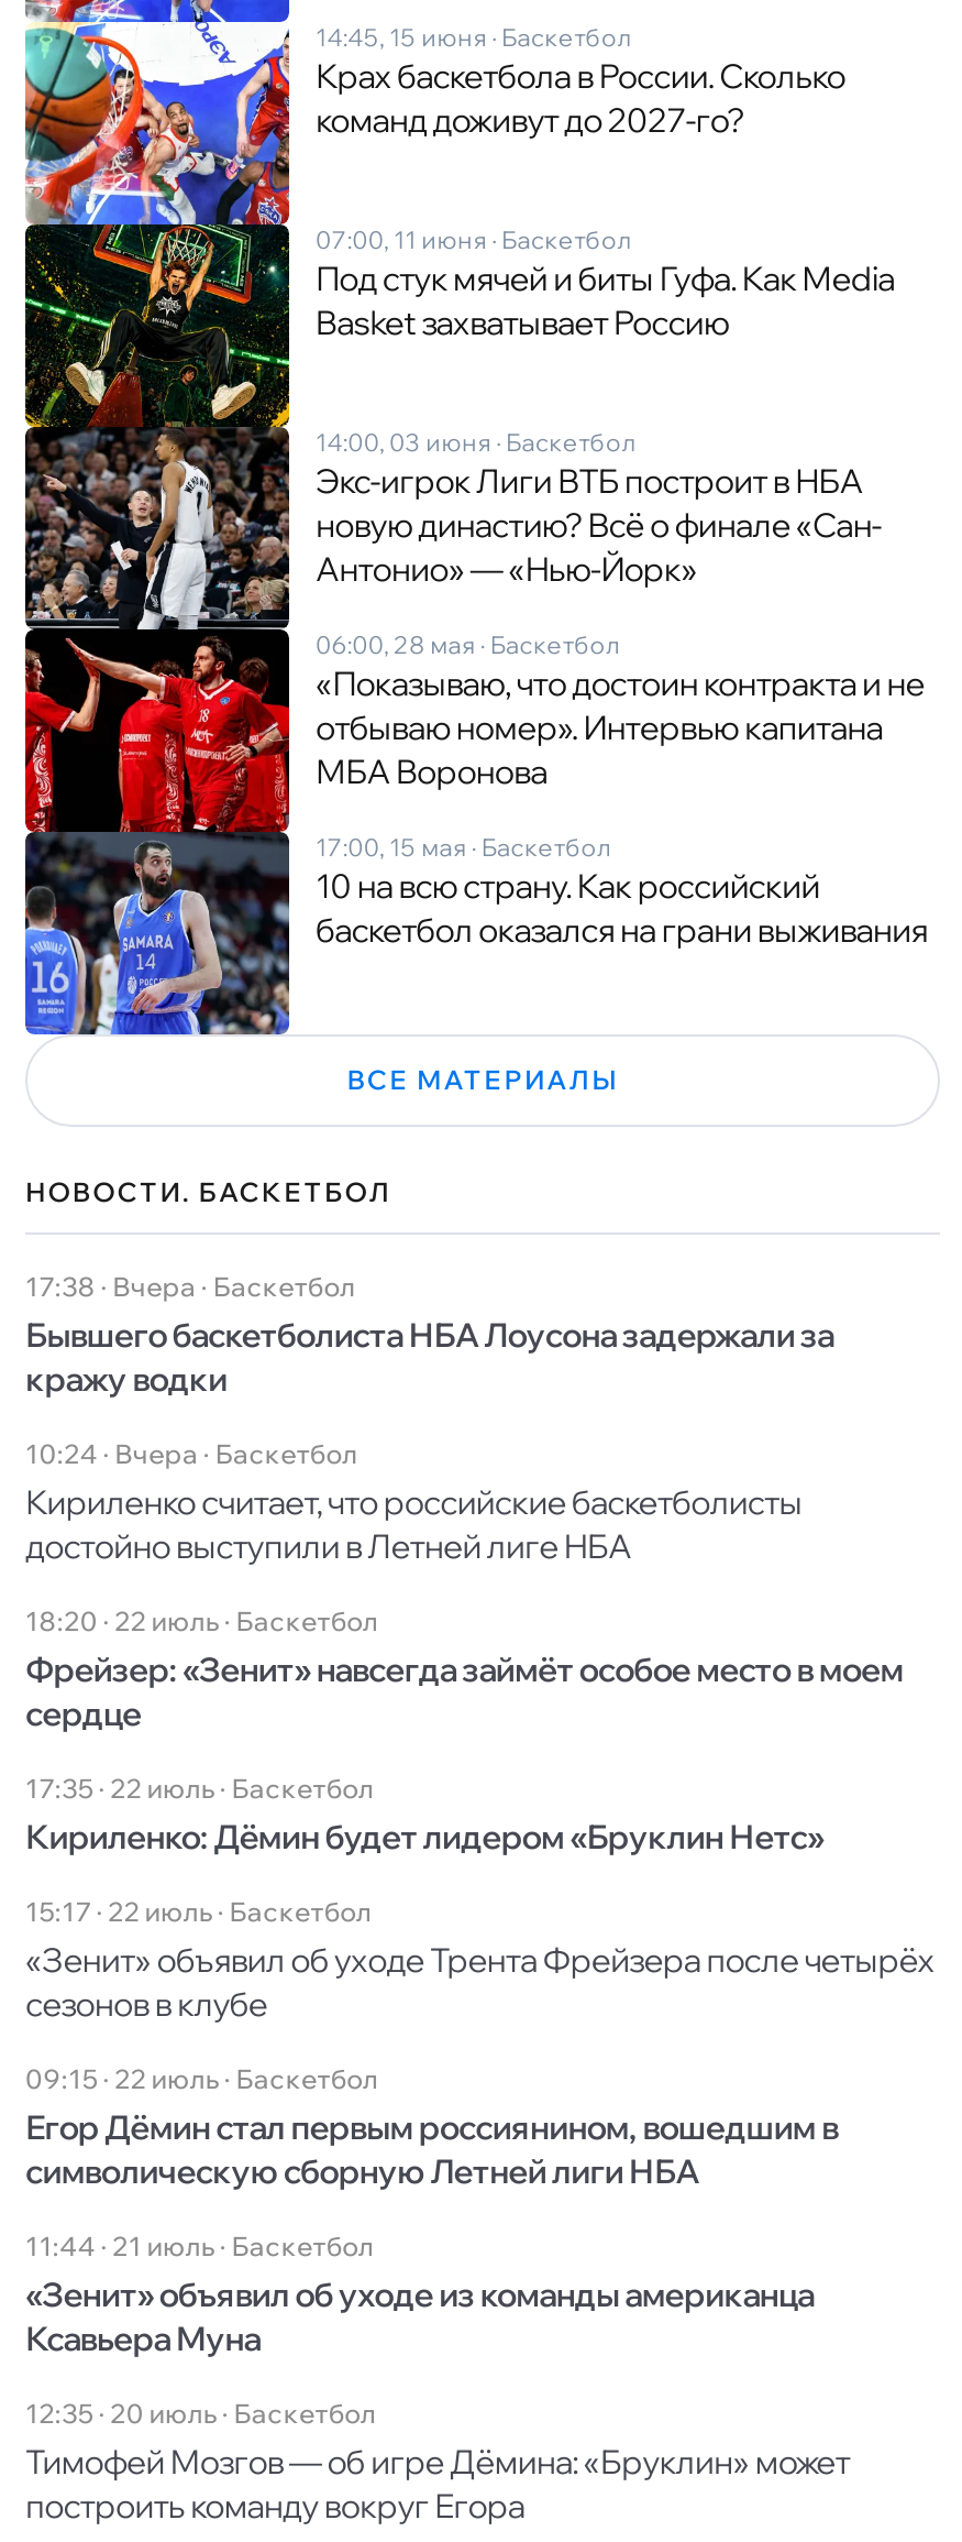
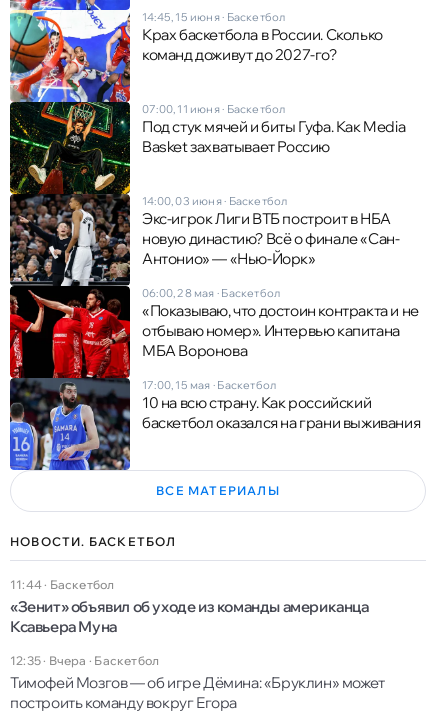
[25,1269,934,2262] 17:38 · Вчера · Баскетбол | Бывшего баскетболиста НБА Лоусона задержали за | кражу водки | 10:24 · Вчера · Баскетбол | Кириленко считает, что российские баскетболисты | достойно выступили в Летней лиге НБА | 18:20 · 22 июль · Баскетбол | Фрейзер: «Зенит» навсегда займёт особое место в моем | сердце | 17:35 · 22 июль · Баскетбол | Кириленко: Дёмин будет лидером «Бруклин Нетс» | 15:17 · 22 июль · Баскетбол | «Зенит» объявил об уходе Трента Фрейзера после четырёх | сезонов в клубе | 09:15 · 22 июль · Баскетбол | Егор Дёмин стал первым россиянином, вошедшим в | символическую сборную Летней лиги НБА | 11:44 · 21 июль · Баскетбол -> [10,577,114,592] 11:44 · Баскетбол
[25,2396,376,2429] 12:35 · 20 июль · Баскетбол -> [10,653,159,668] 12:35 · Вчера · Баскетбол

